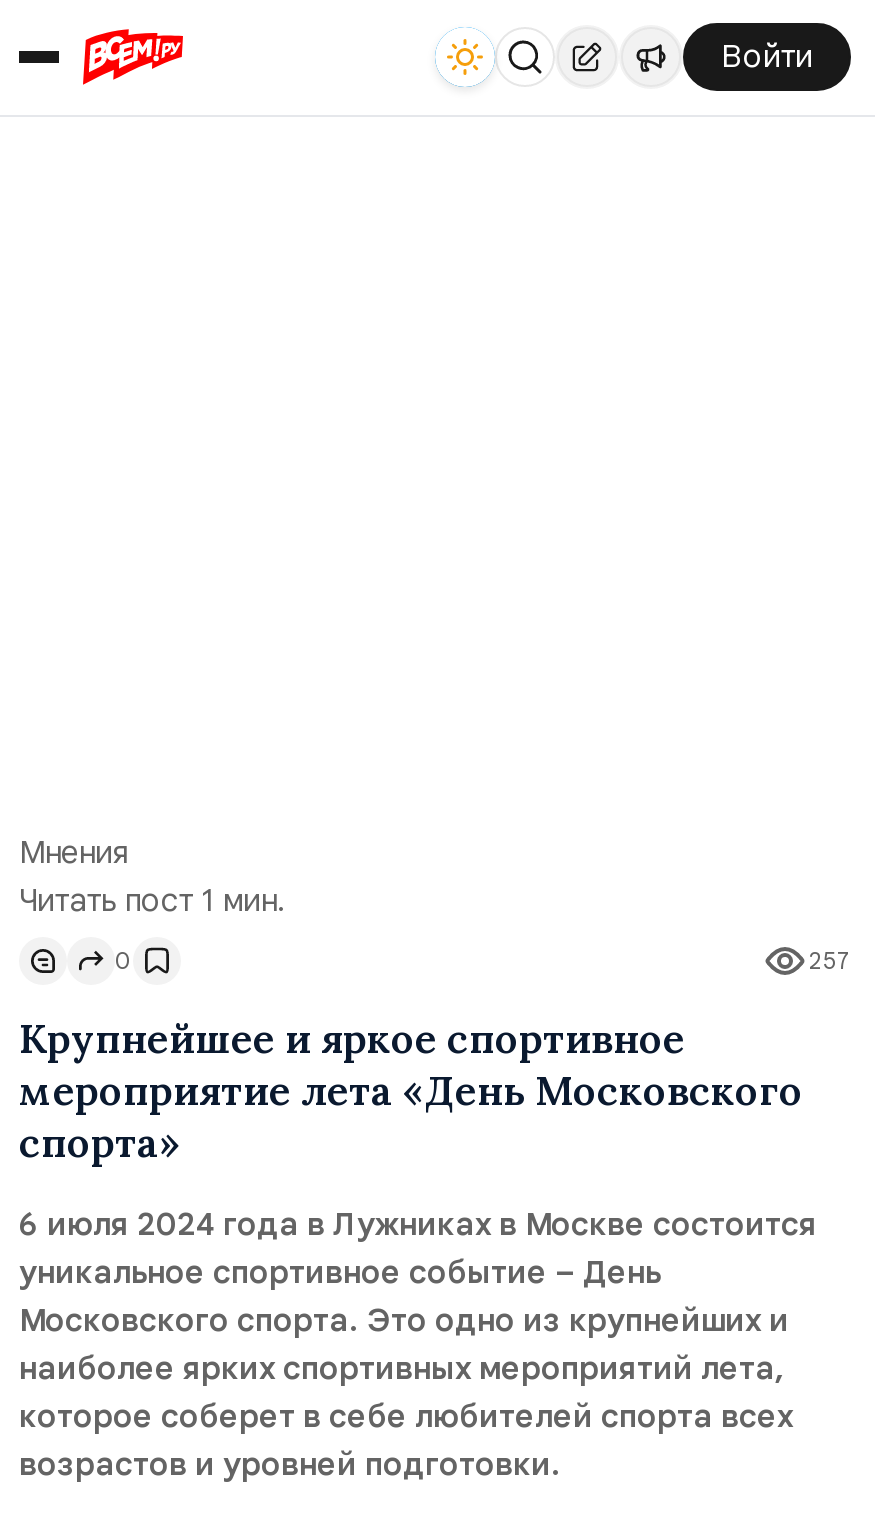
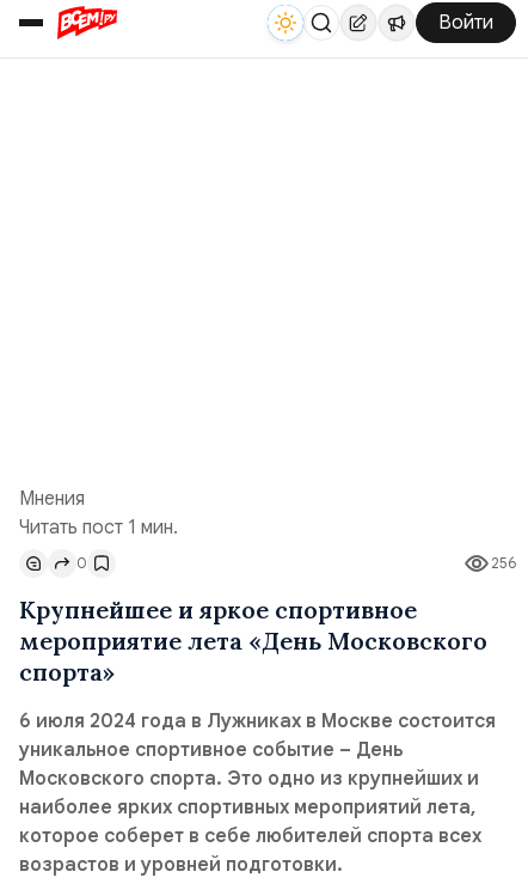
[809,945,851,975] 257 -> [491,554,516,572] 256

